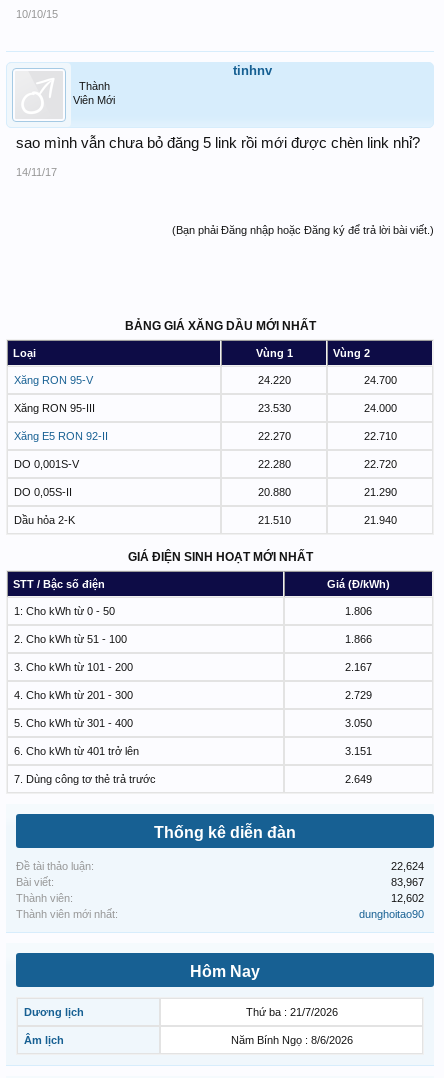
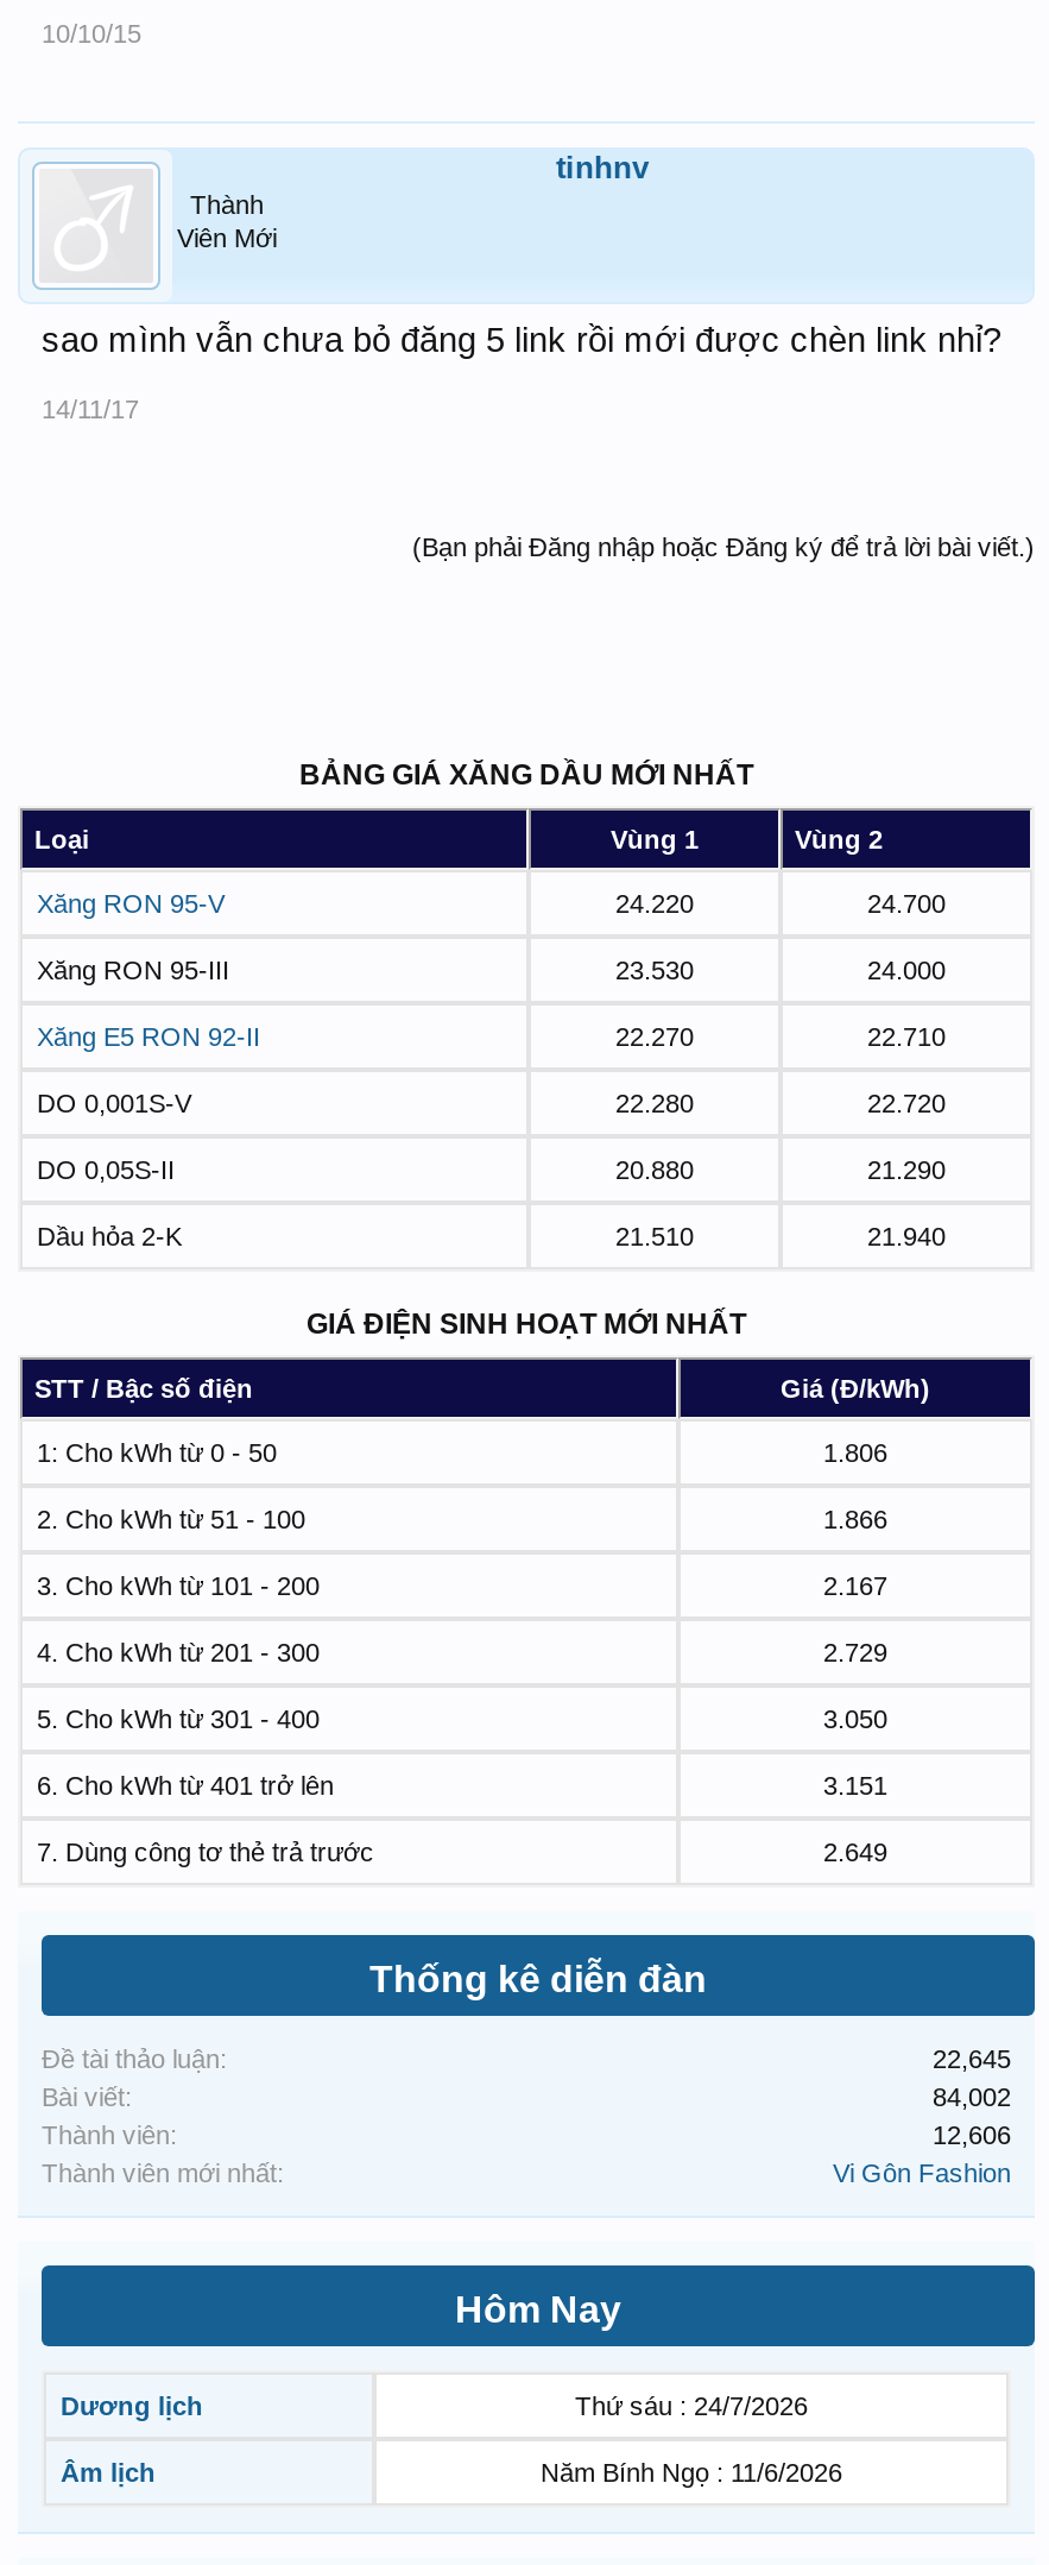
[391,860,424,872] 22,624 -> [933,2045,1011,2073] 22,645
[391,876,424,888] 83,967 -> [933,2083,1011,2111] 84,002
[391,892,424,904] 12,602 -> [933,2121,1011,2149] 12,606
[359,908,424,920] dunghoitao90 -> [833,2159,1011,2188] Vi Gôn Fashion
[245,1006,337,1018] Thứ ba : 21/7/2026 -> [575,2392,808,2420] Thứ sáu : 24/7/2026
[230,1034,352,1046] Năm Bính Ngọ : 8/6/2026 -> [541,2459,842,2487] Năm Bính Ngọ : 11/6/2026

